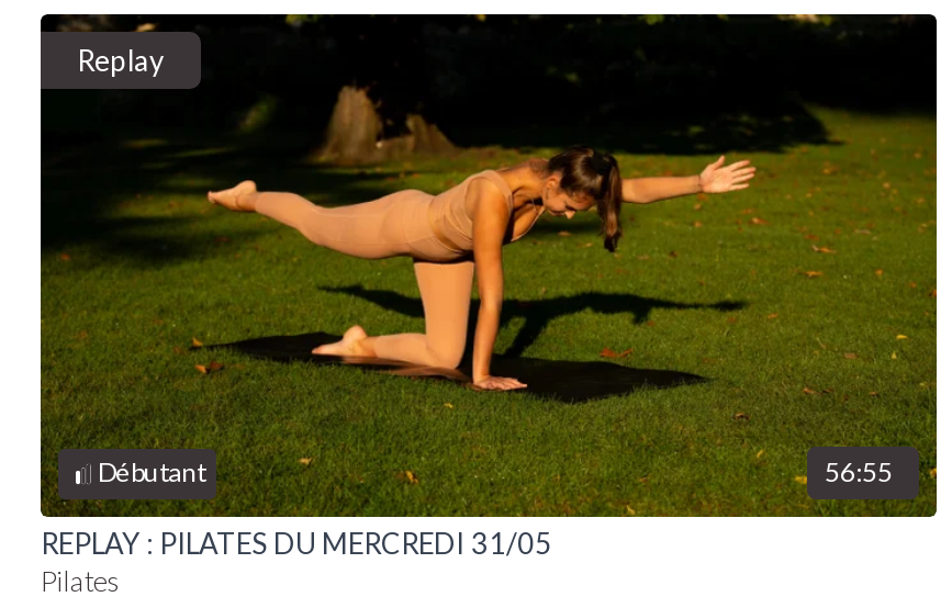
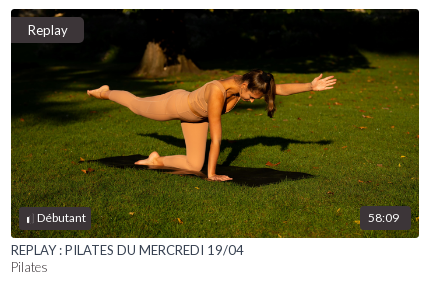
[825,455,893,488] 56:55 -> [368,210,399,225] 58:09
[41,525,552,561] REPLAY : PILATES DU MERCREDI 31/05 -> [11,242,244,258] REPLAY : PILATES DU MERCREDI 19/04

